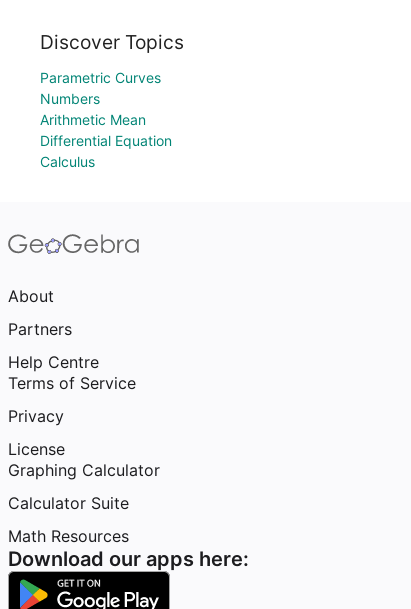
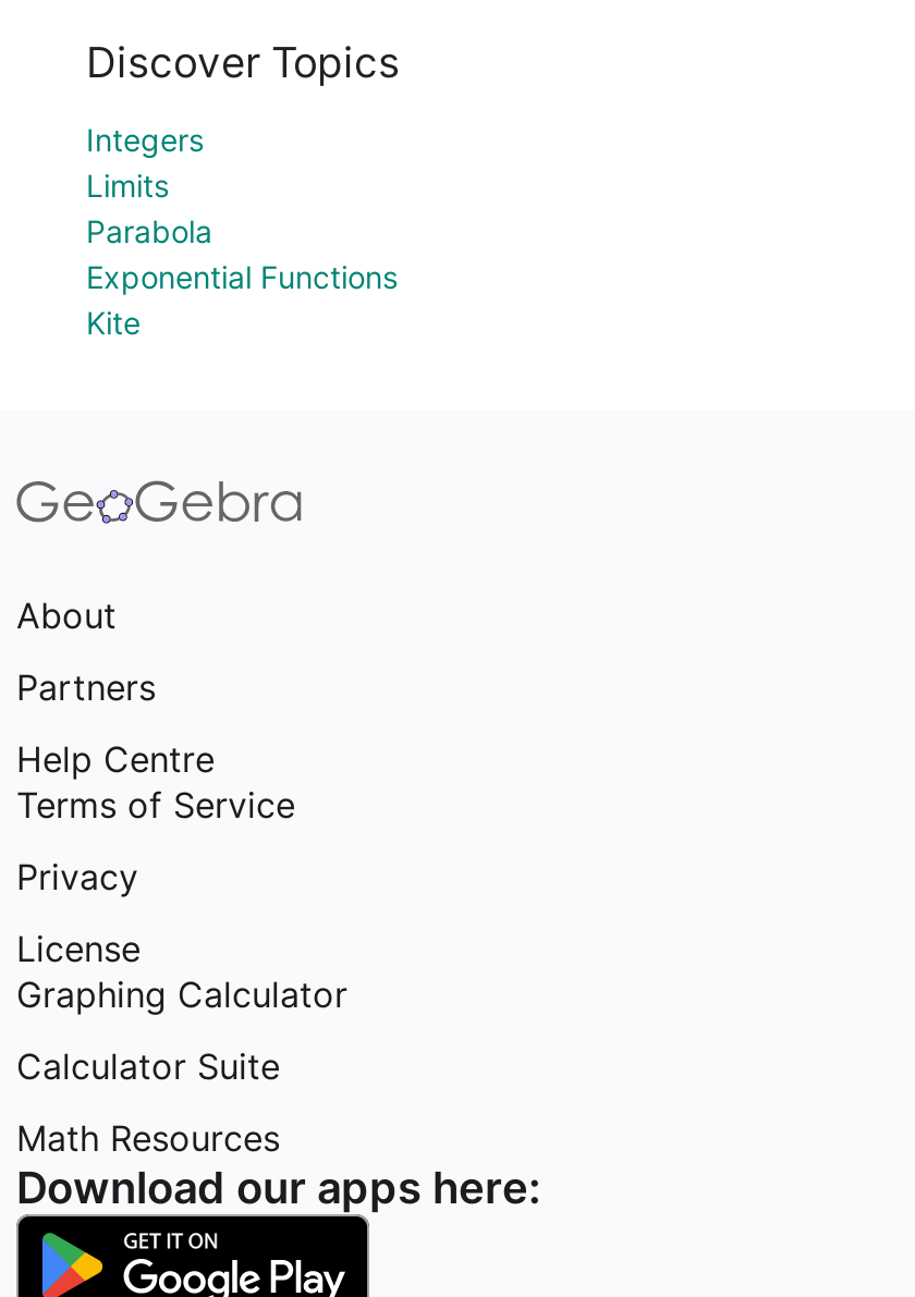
[40,69,172,170] Parametric Curves | Numbers | Arithmetic Mean | Differential Equation | Calculus -> [86,121,398,341] Integers | Limits | Parabola | Exponential Functions | Kite

